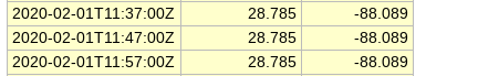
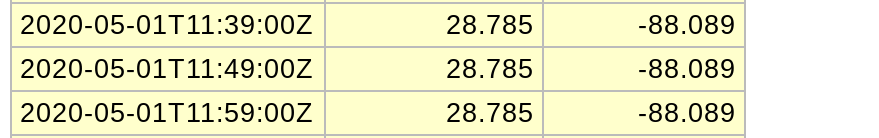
[12,6,175,22] 2020-02-01T11:37:00Z -> [20,10,314,40] 2020-05-01T11:39:00Z
[12,30,175,46] 2020-02-01T11:47:00Z -> [20,54,314,84] 2020-05-01T11:49:00Z
[12,54,175,71] 2020-02-01T11:57:00Z -> [20,98,314,128] 2020-05-01T11:59:00Z

